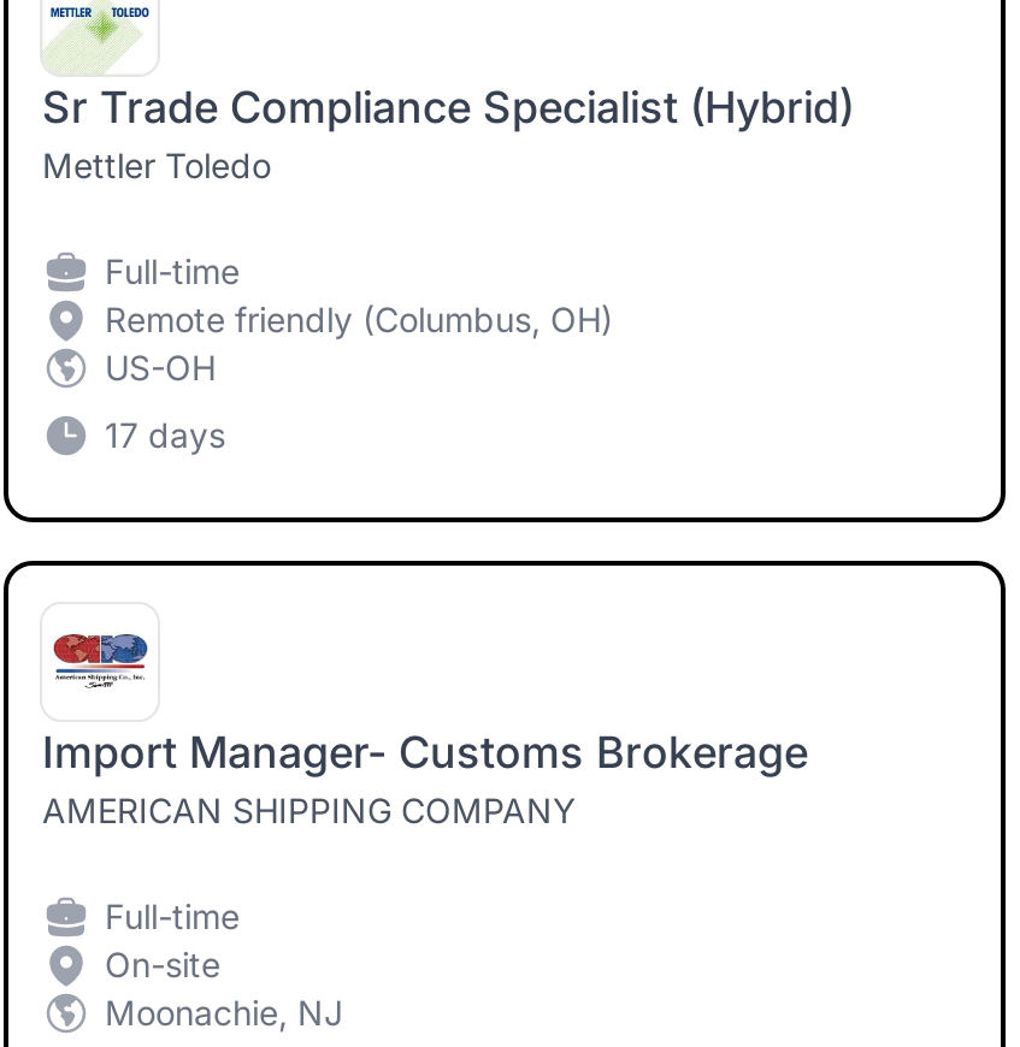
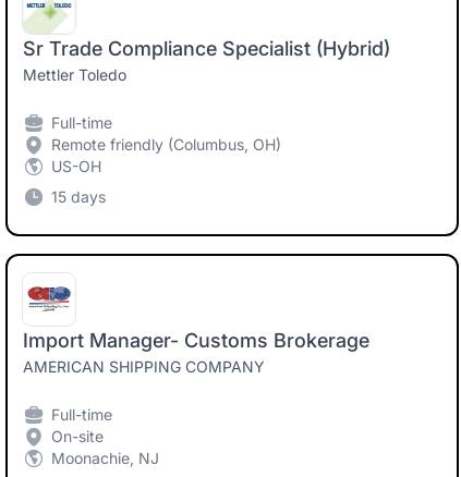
[105,414,225,455] 17 days -> [51,187,106,206] 15 days

